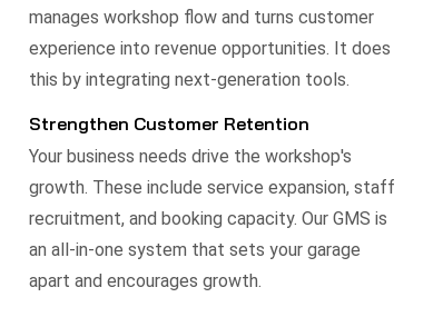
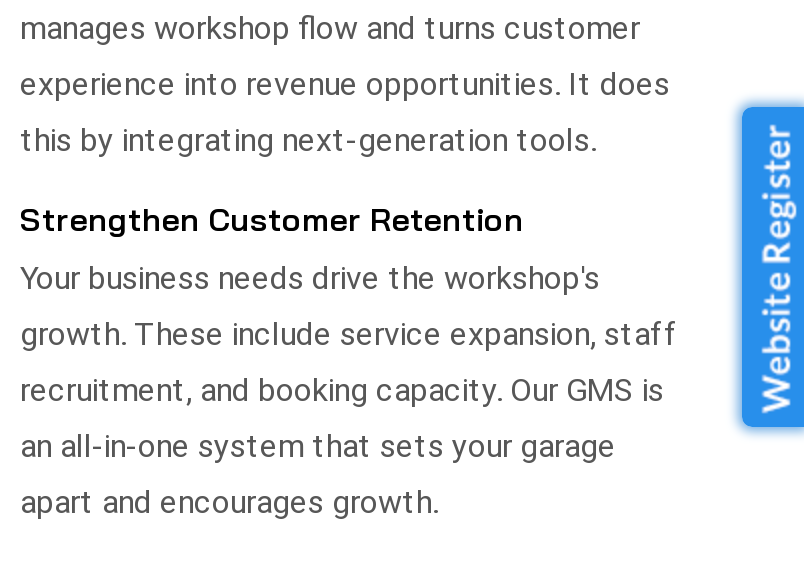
none -> [732,97,798,437] [image]

